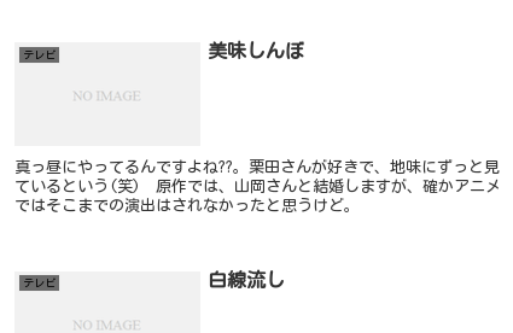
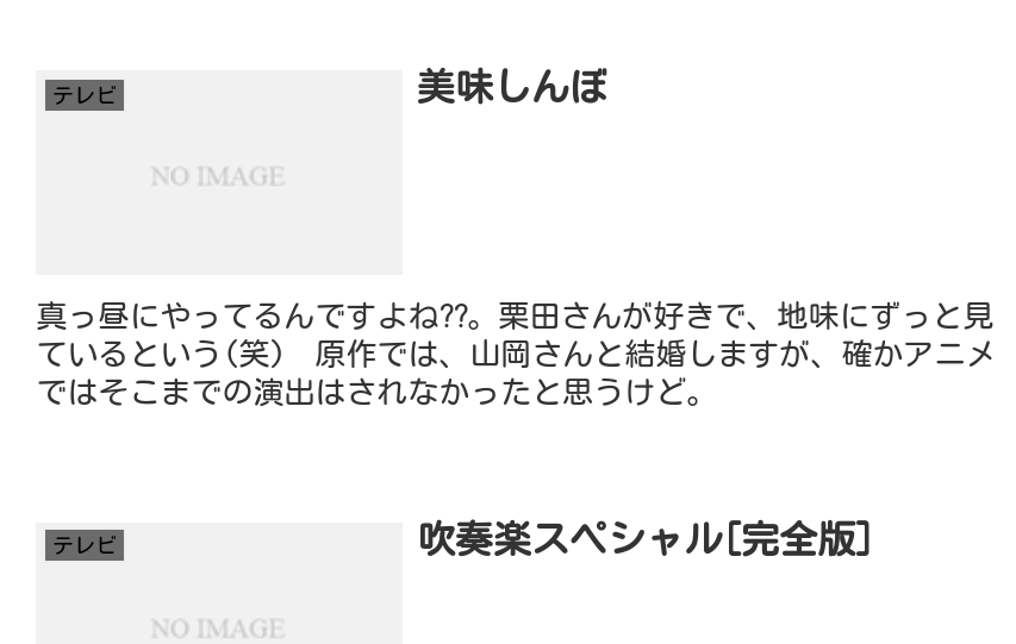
[208,270,285,289] 白線流し -> [417,519,874,557] 吹奏楽スペシャル[完全版]

